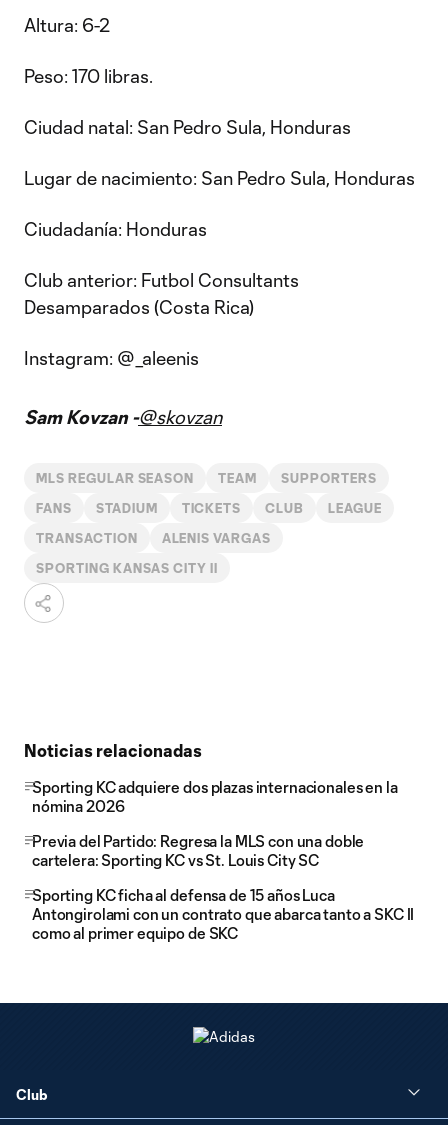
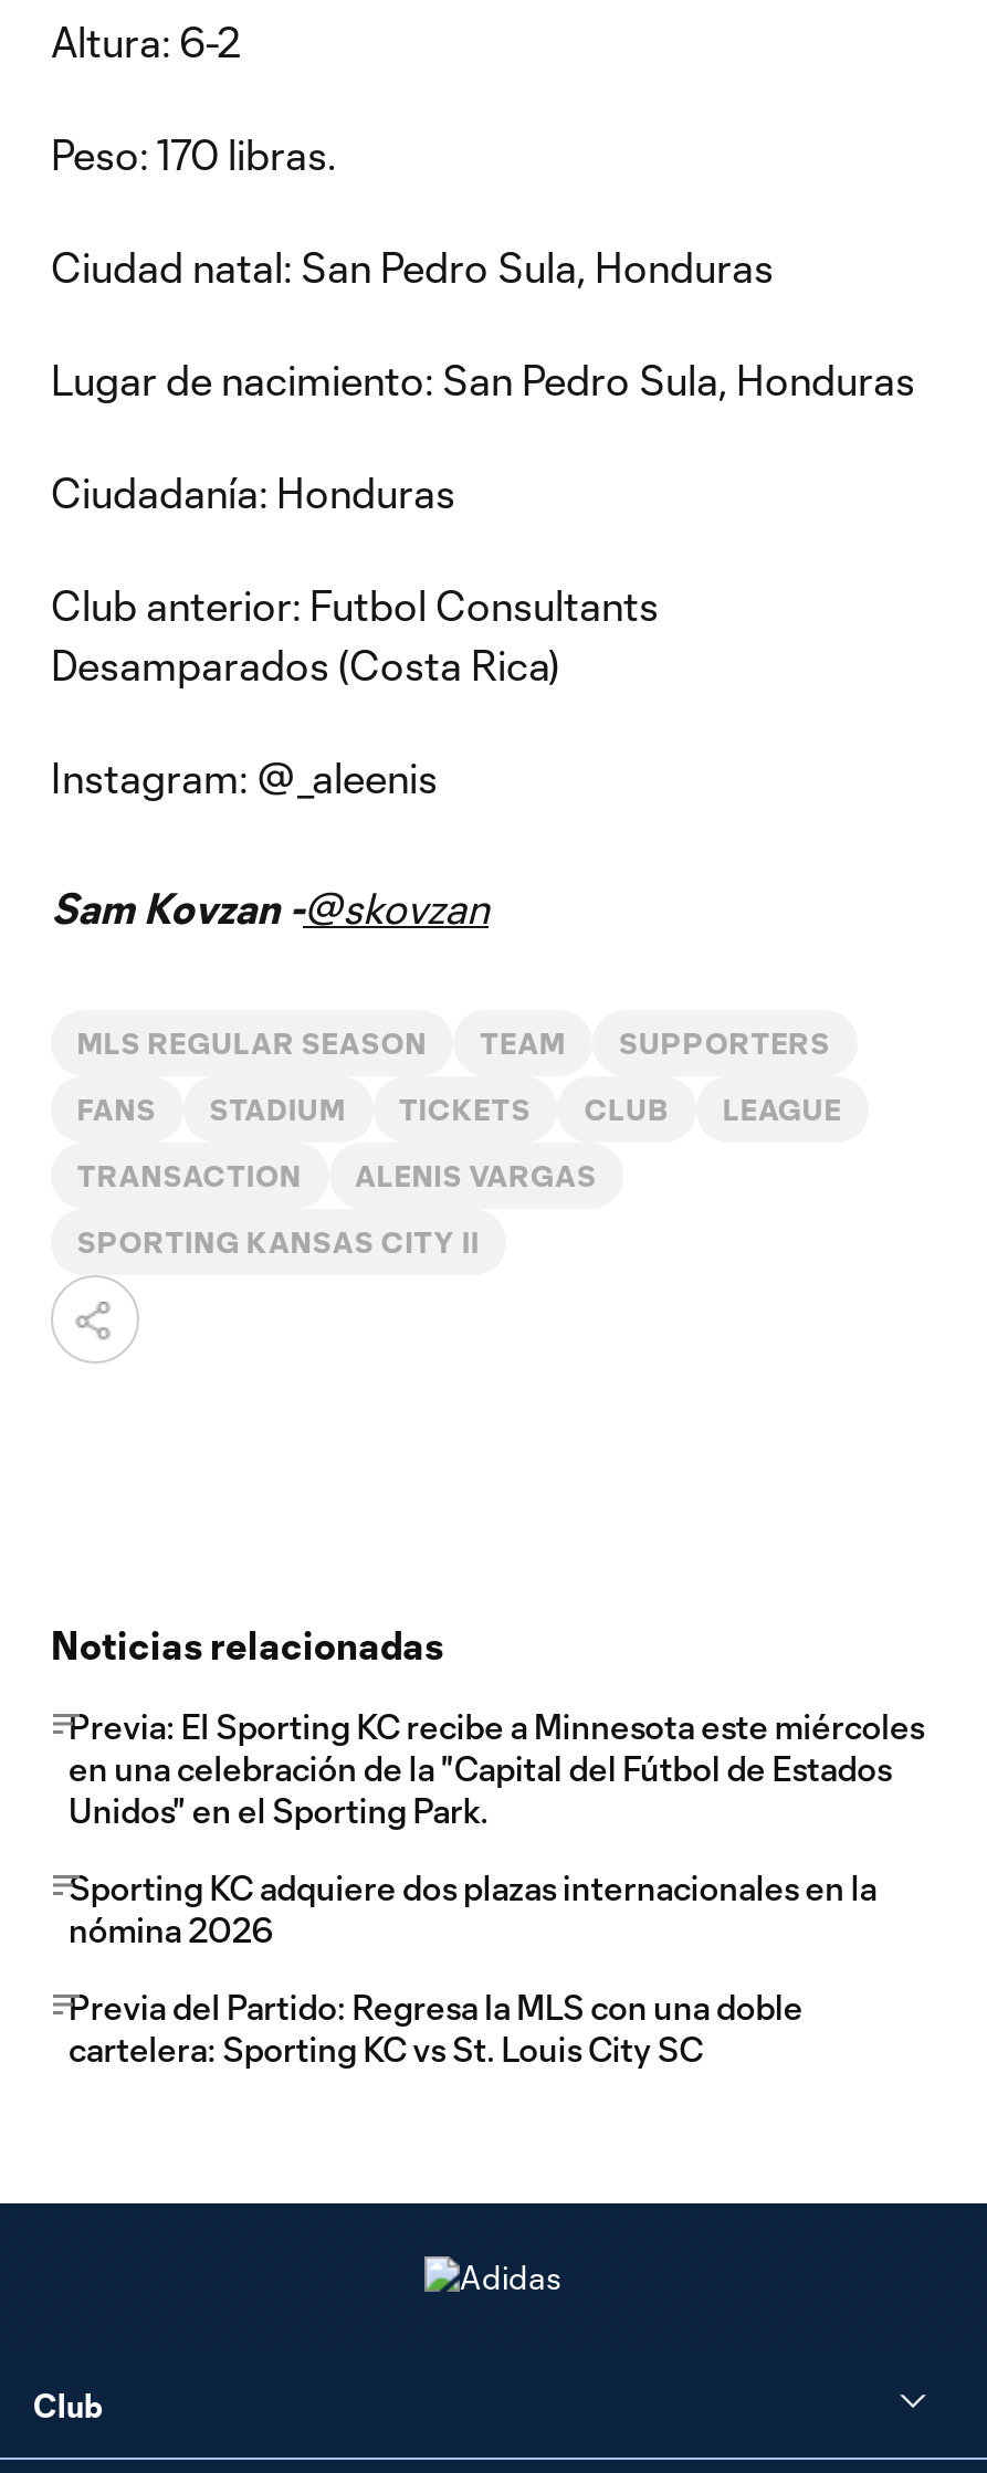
none -> [69,1706,924,1830] Previa: El Sporting KC recibe a Minnesota este miércoles | en una celebración de la "Capital del Fútbol de Estados | Unidos" en el Sporting Park.
moved [32,778,398,869] -> [69,1867,877,2069]: Sporting KC adquiere dos plazas internacionales en la | nómina 2026 | Previa del Partido: Regresa la MLS con una doble | cartelera: Sporting KC vs St. Louis City SC
[32,886,414,942] Sporting KC ficha al defensa de 15 años Luca | Antongirolami con un contrato que abarca tanto a SKC II | como al primer equipo de SKC -> none

